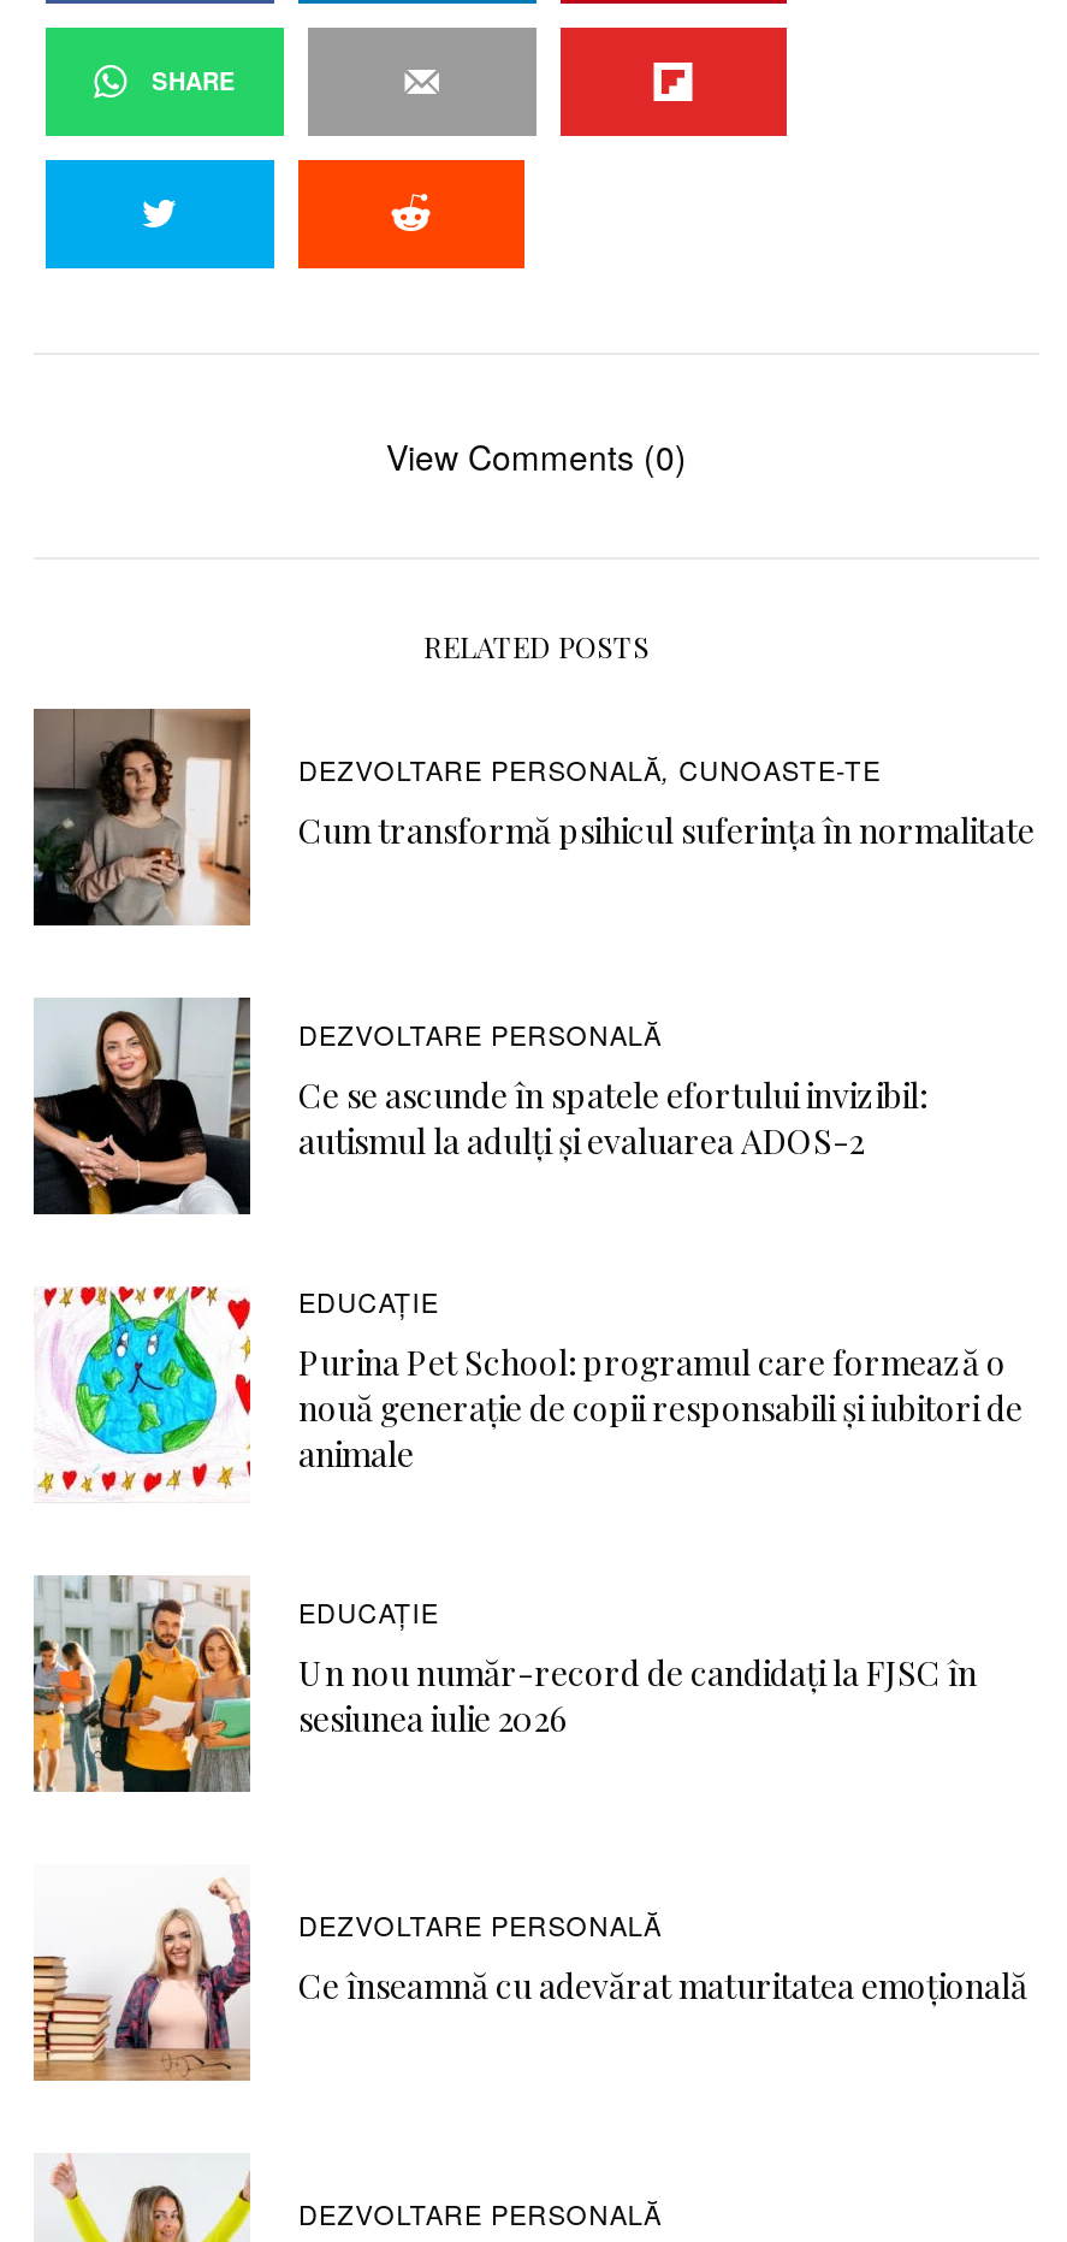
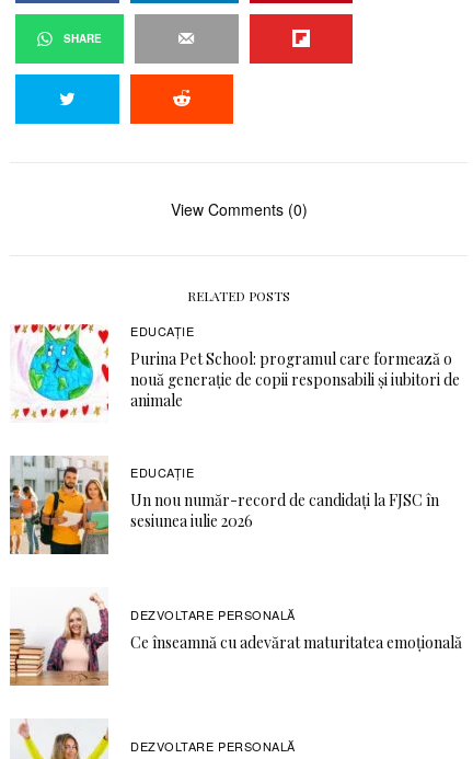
[31,706,1035,928] [image] | DEZVOLTARE PERSONALĂ, CUNOASTE-TE | Cum transformă psihicul suferința în normalitate -> none
[31,995,926,1217] [image] | DEZVOLTARE PERSONALĂ | Ce se ascunde în spatele efortului invizibil: | autismul la adulți și evaluarea ADOS-2 -> none

